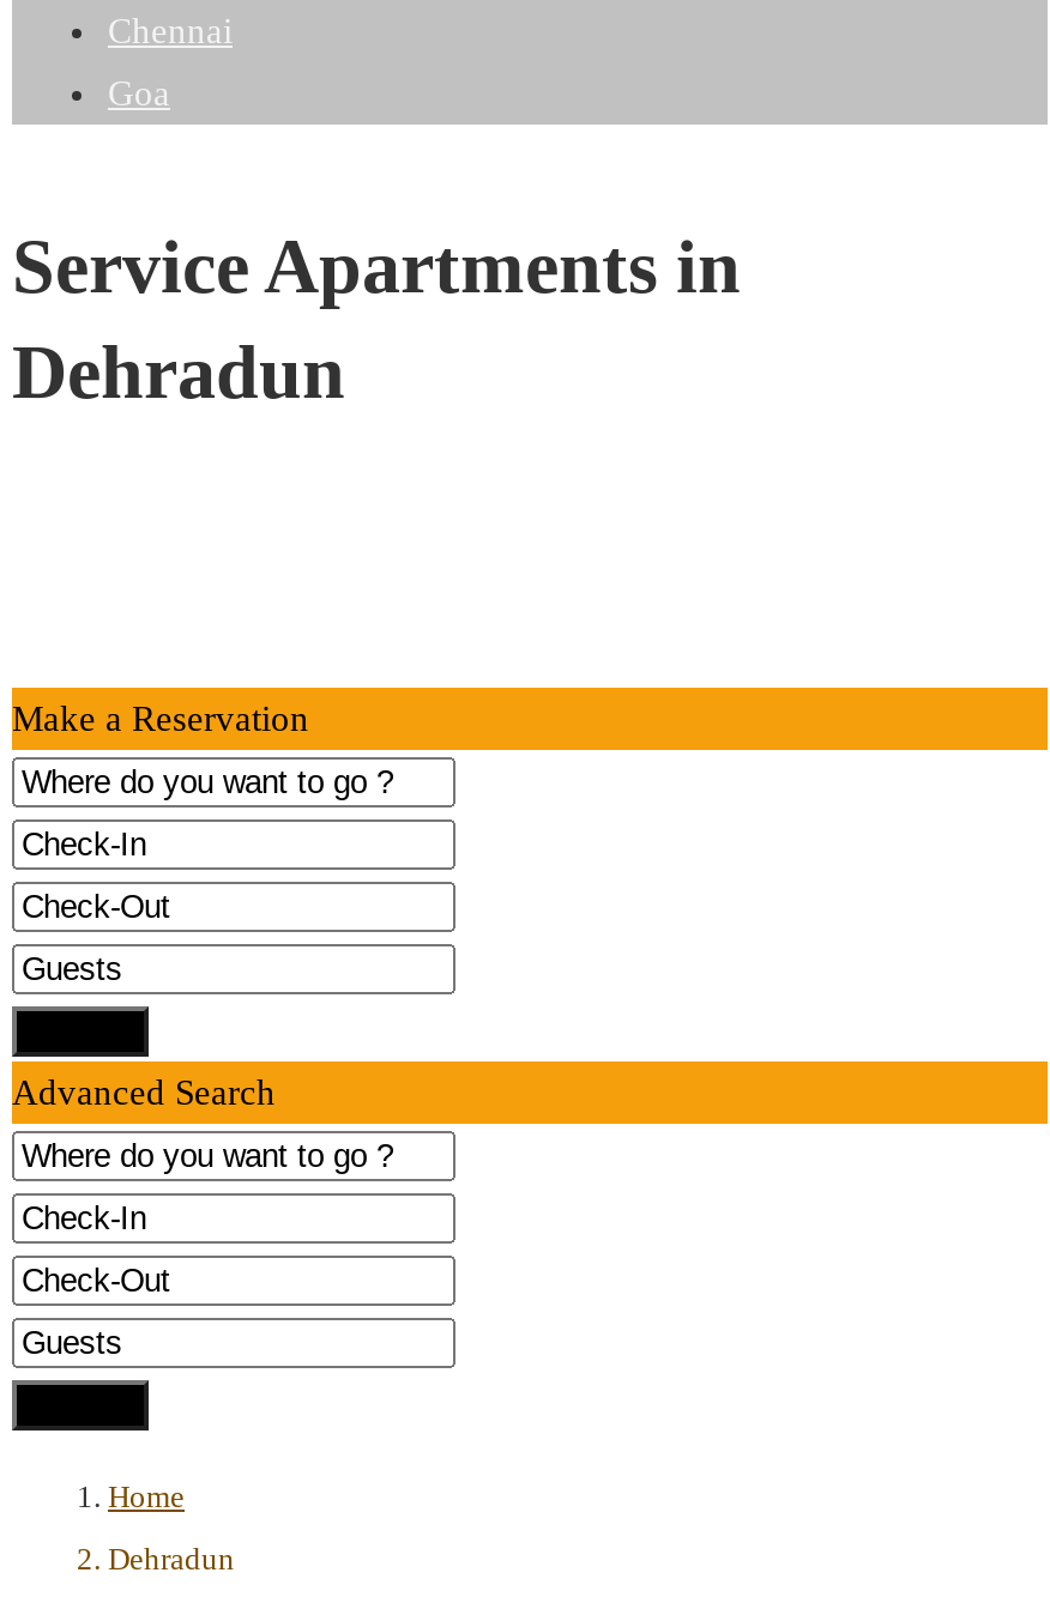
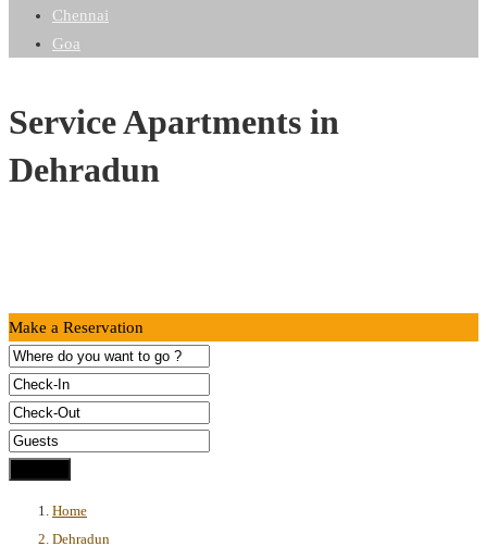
[12,1074,276,1113] Advanced Search -> none

